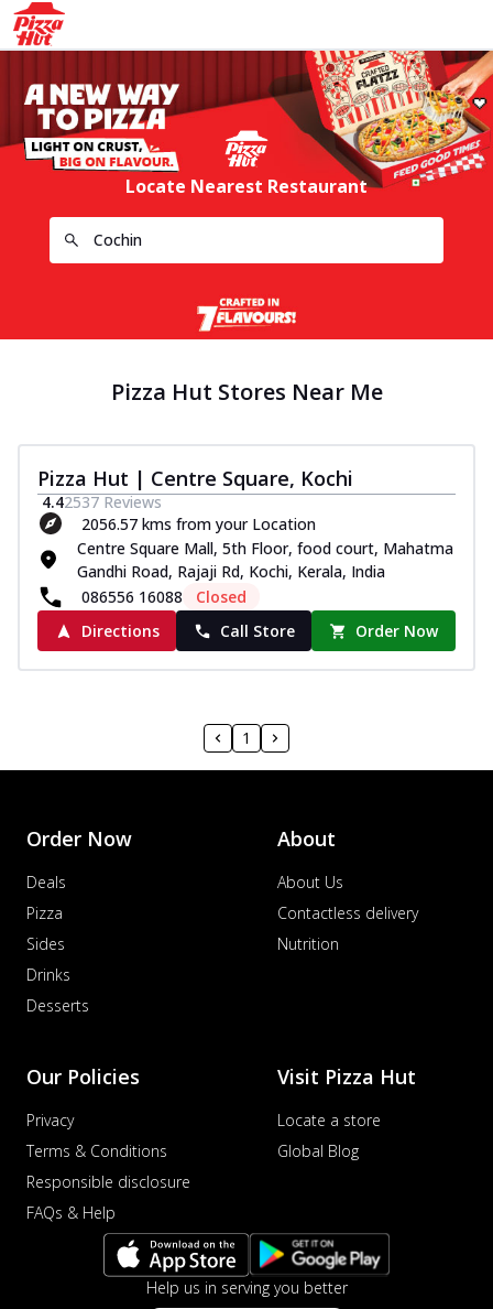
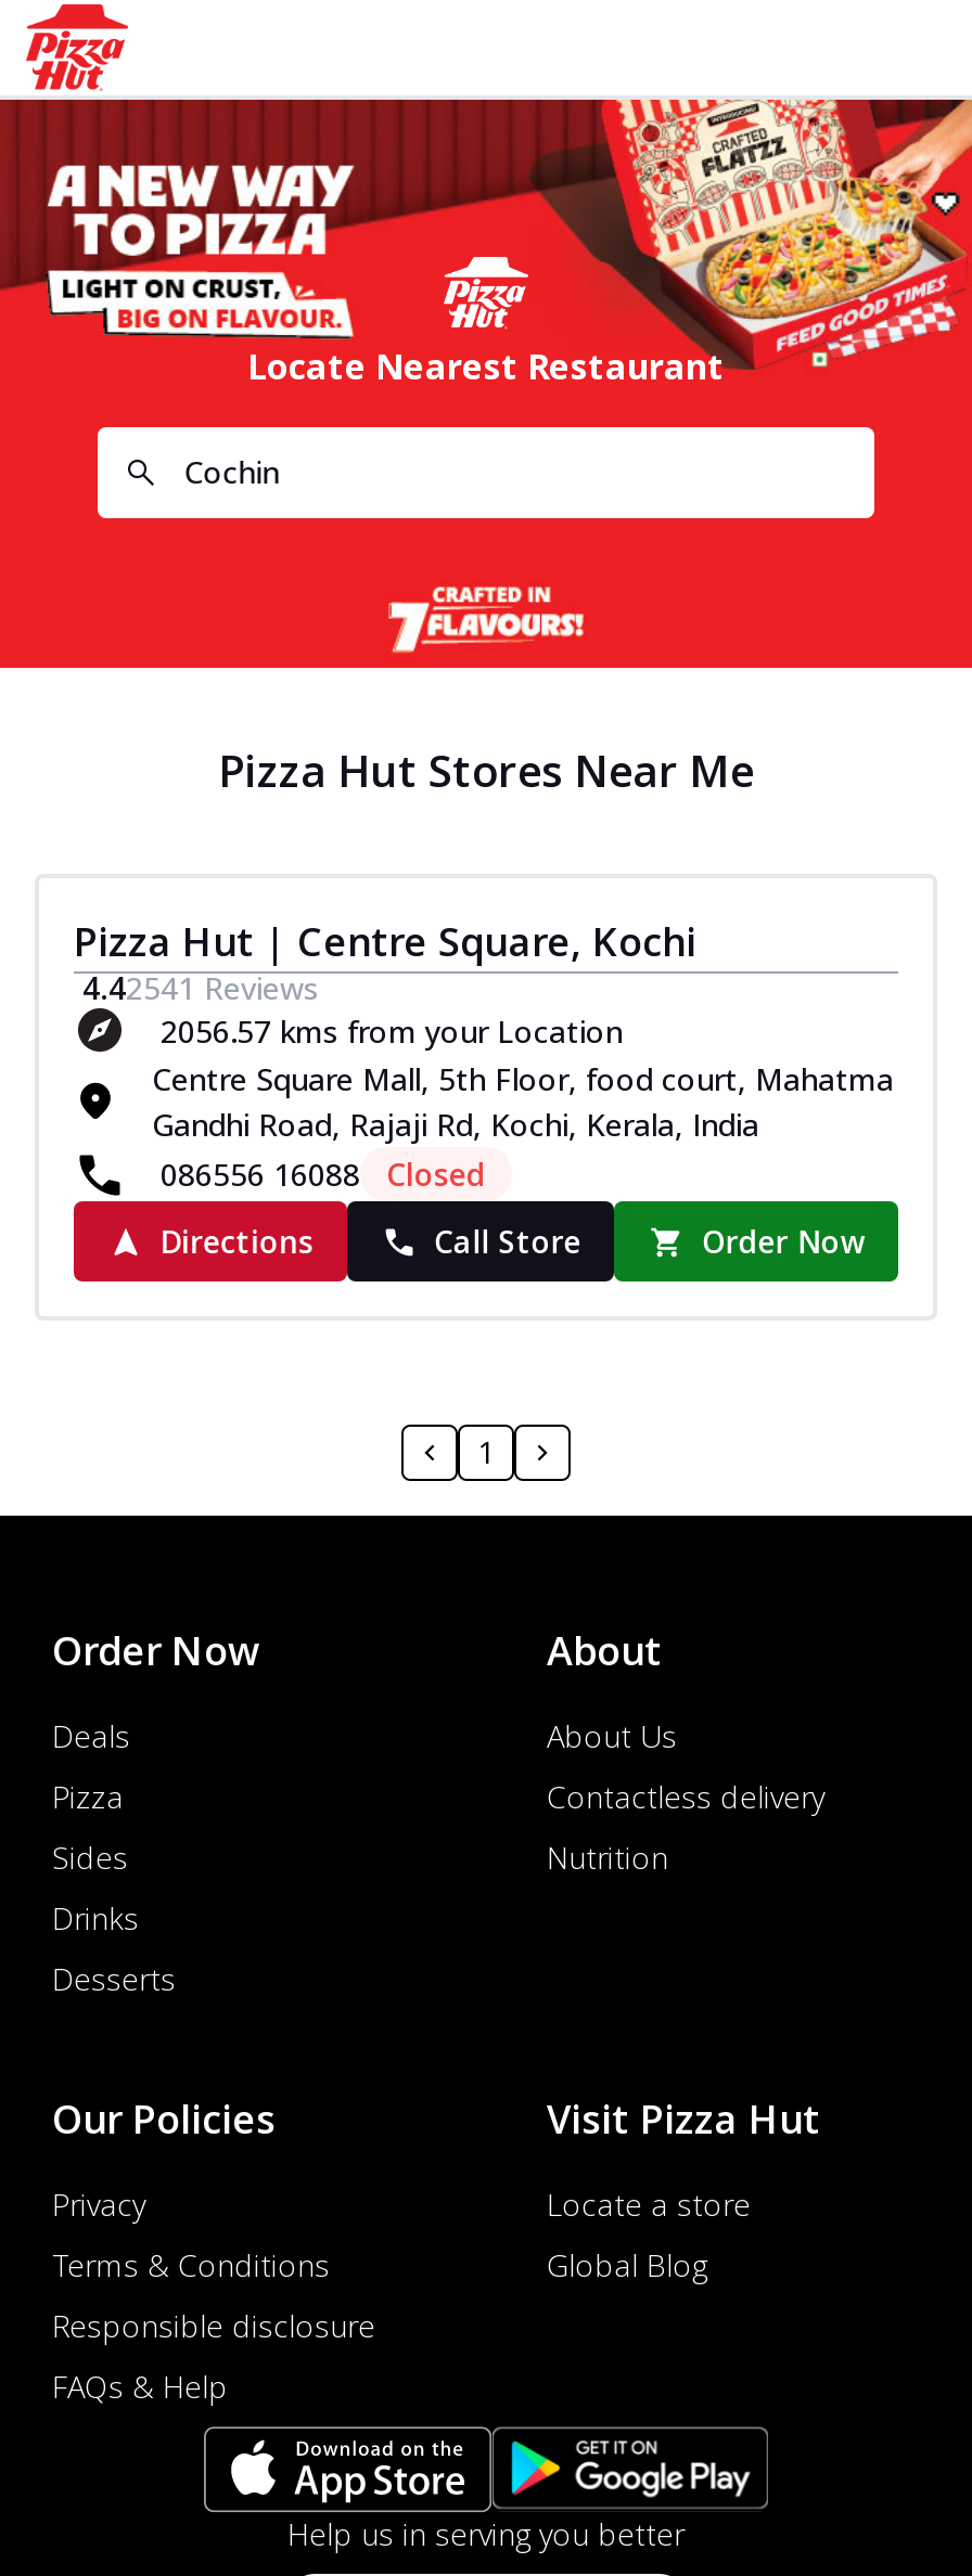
[42,491,162,512] 4.42537Reviews -> [82,967,319,1008] 4.42541Reviews

